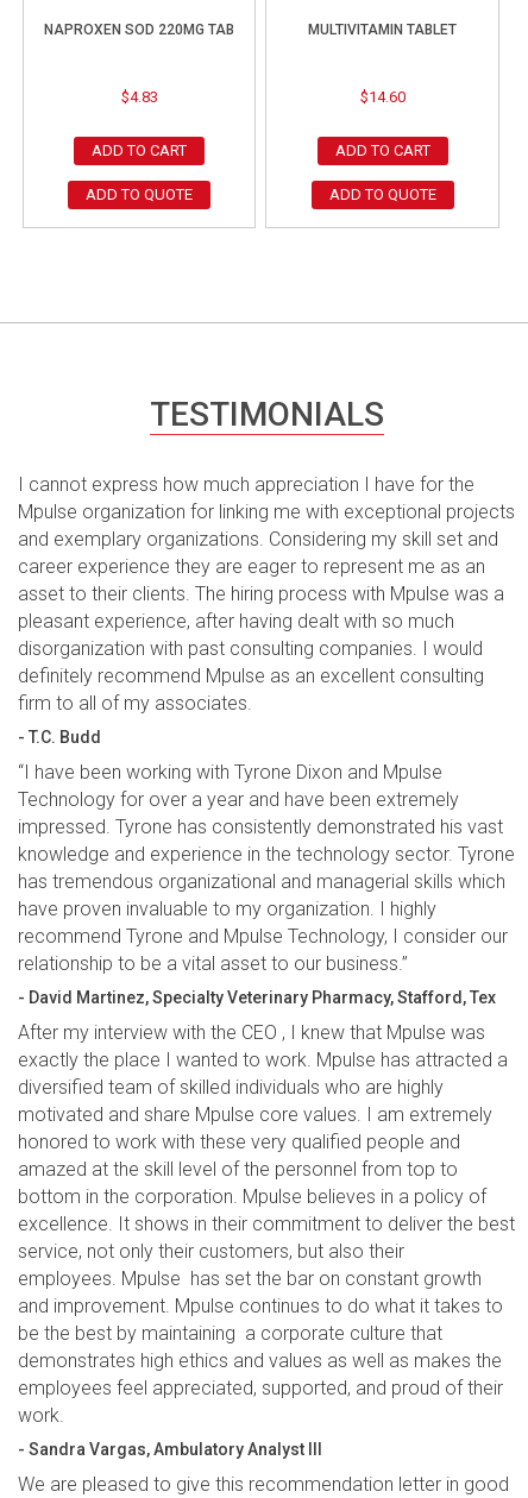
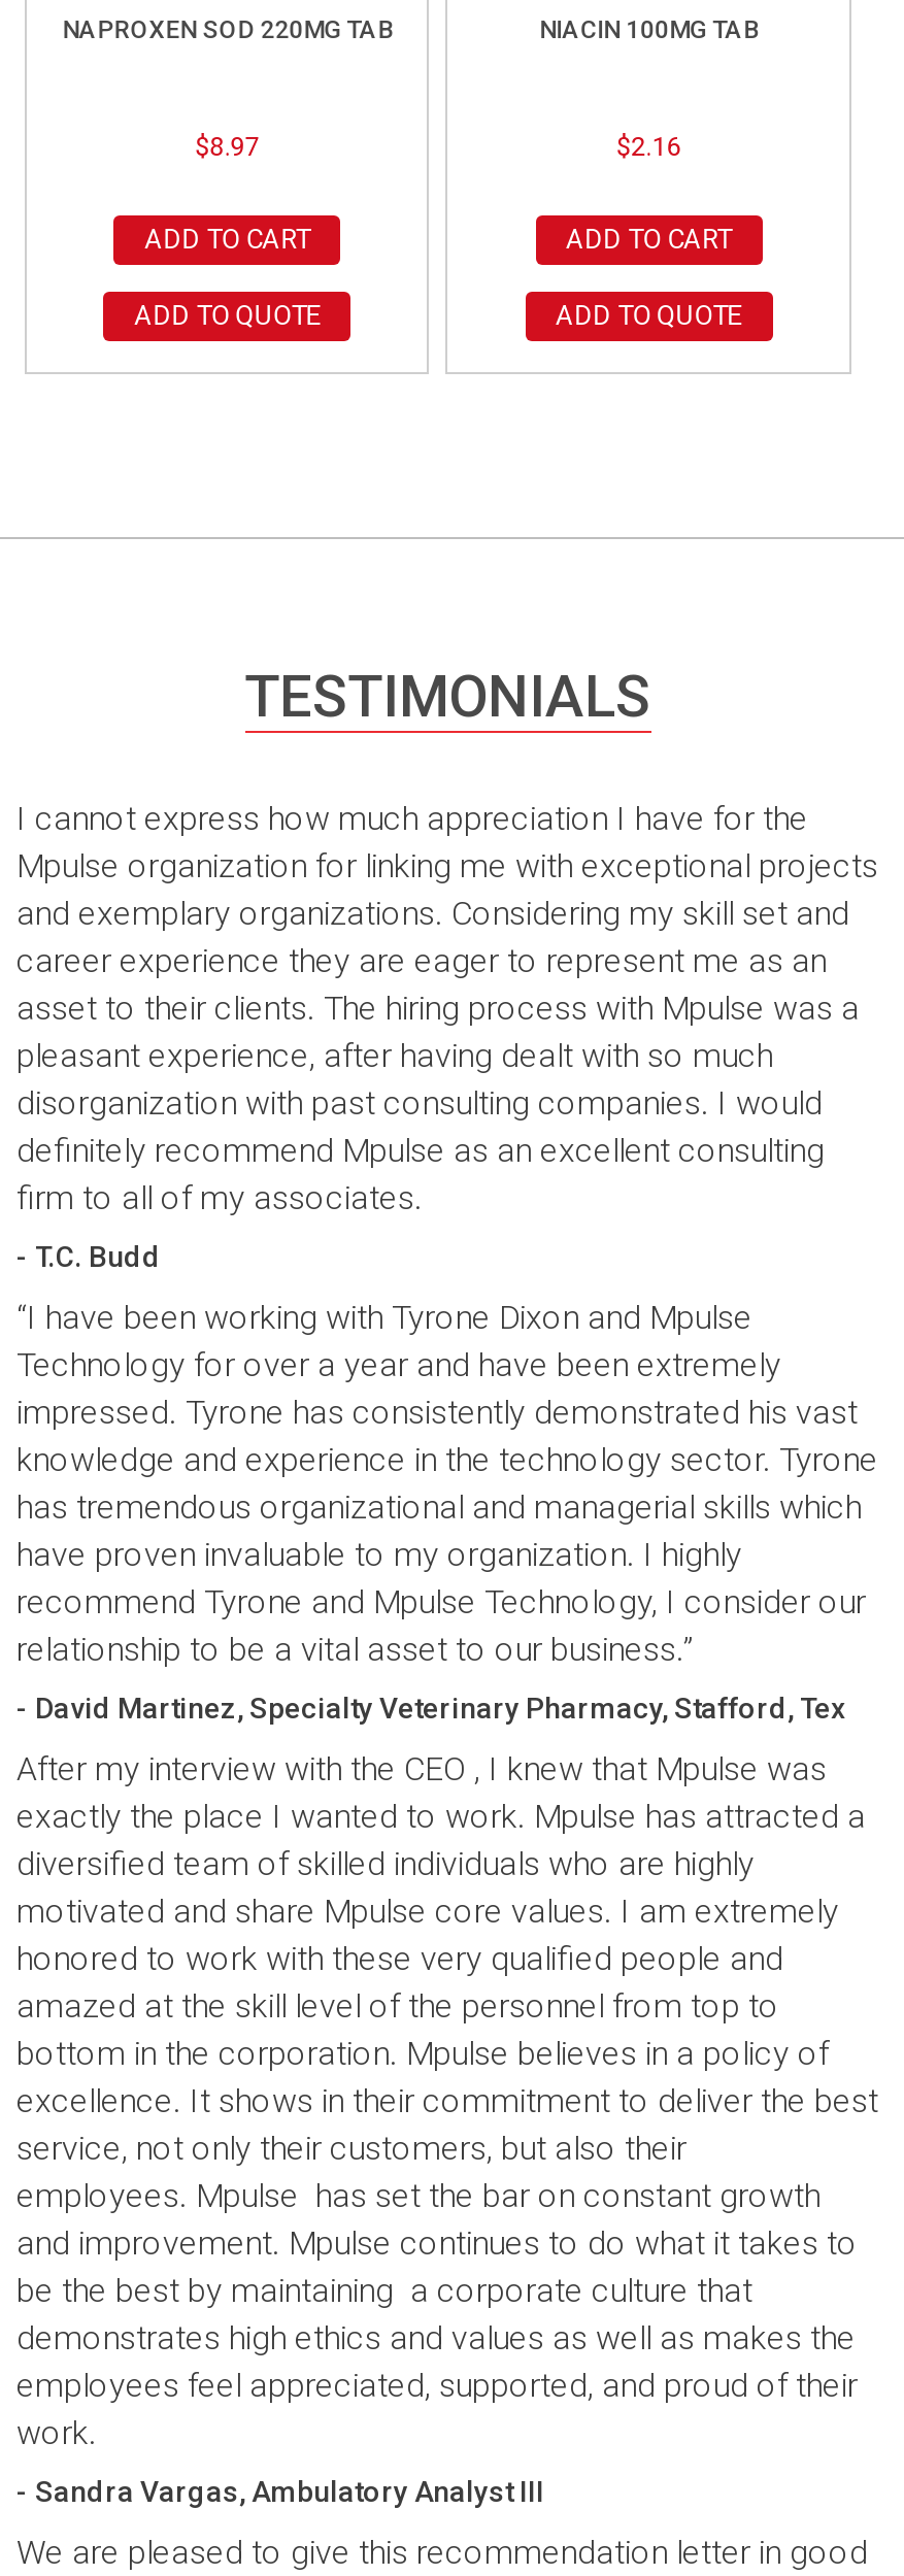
[308,22,457,38] MULTIVITAMIN TABLET -> [540,16,758,45] NIACIN 100MG TAB
[121,88,158,106] $4.83 -> [195,132,259,162] $8.97
[360,88,405,106] $14.60 -> [617,132,681,162] $2.16

